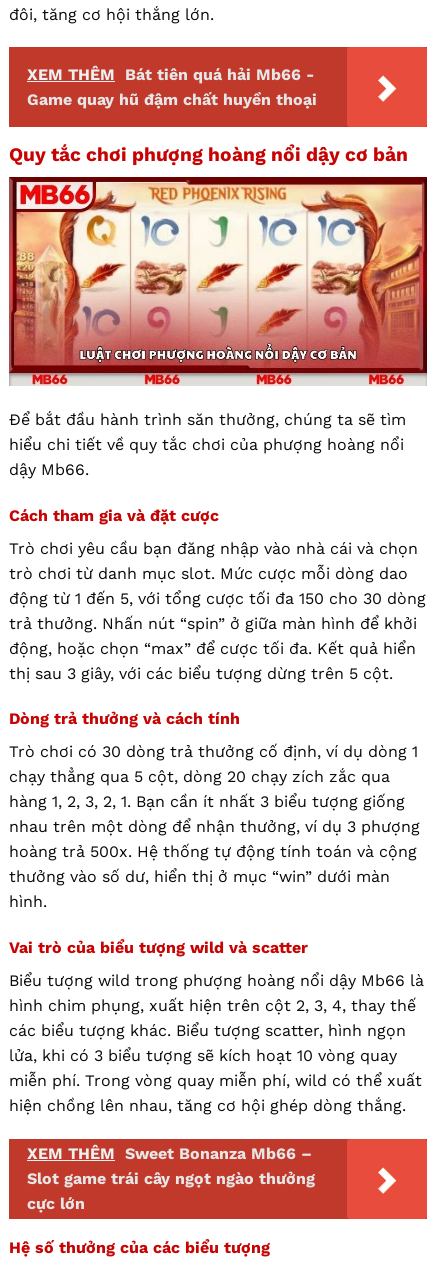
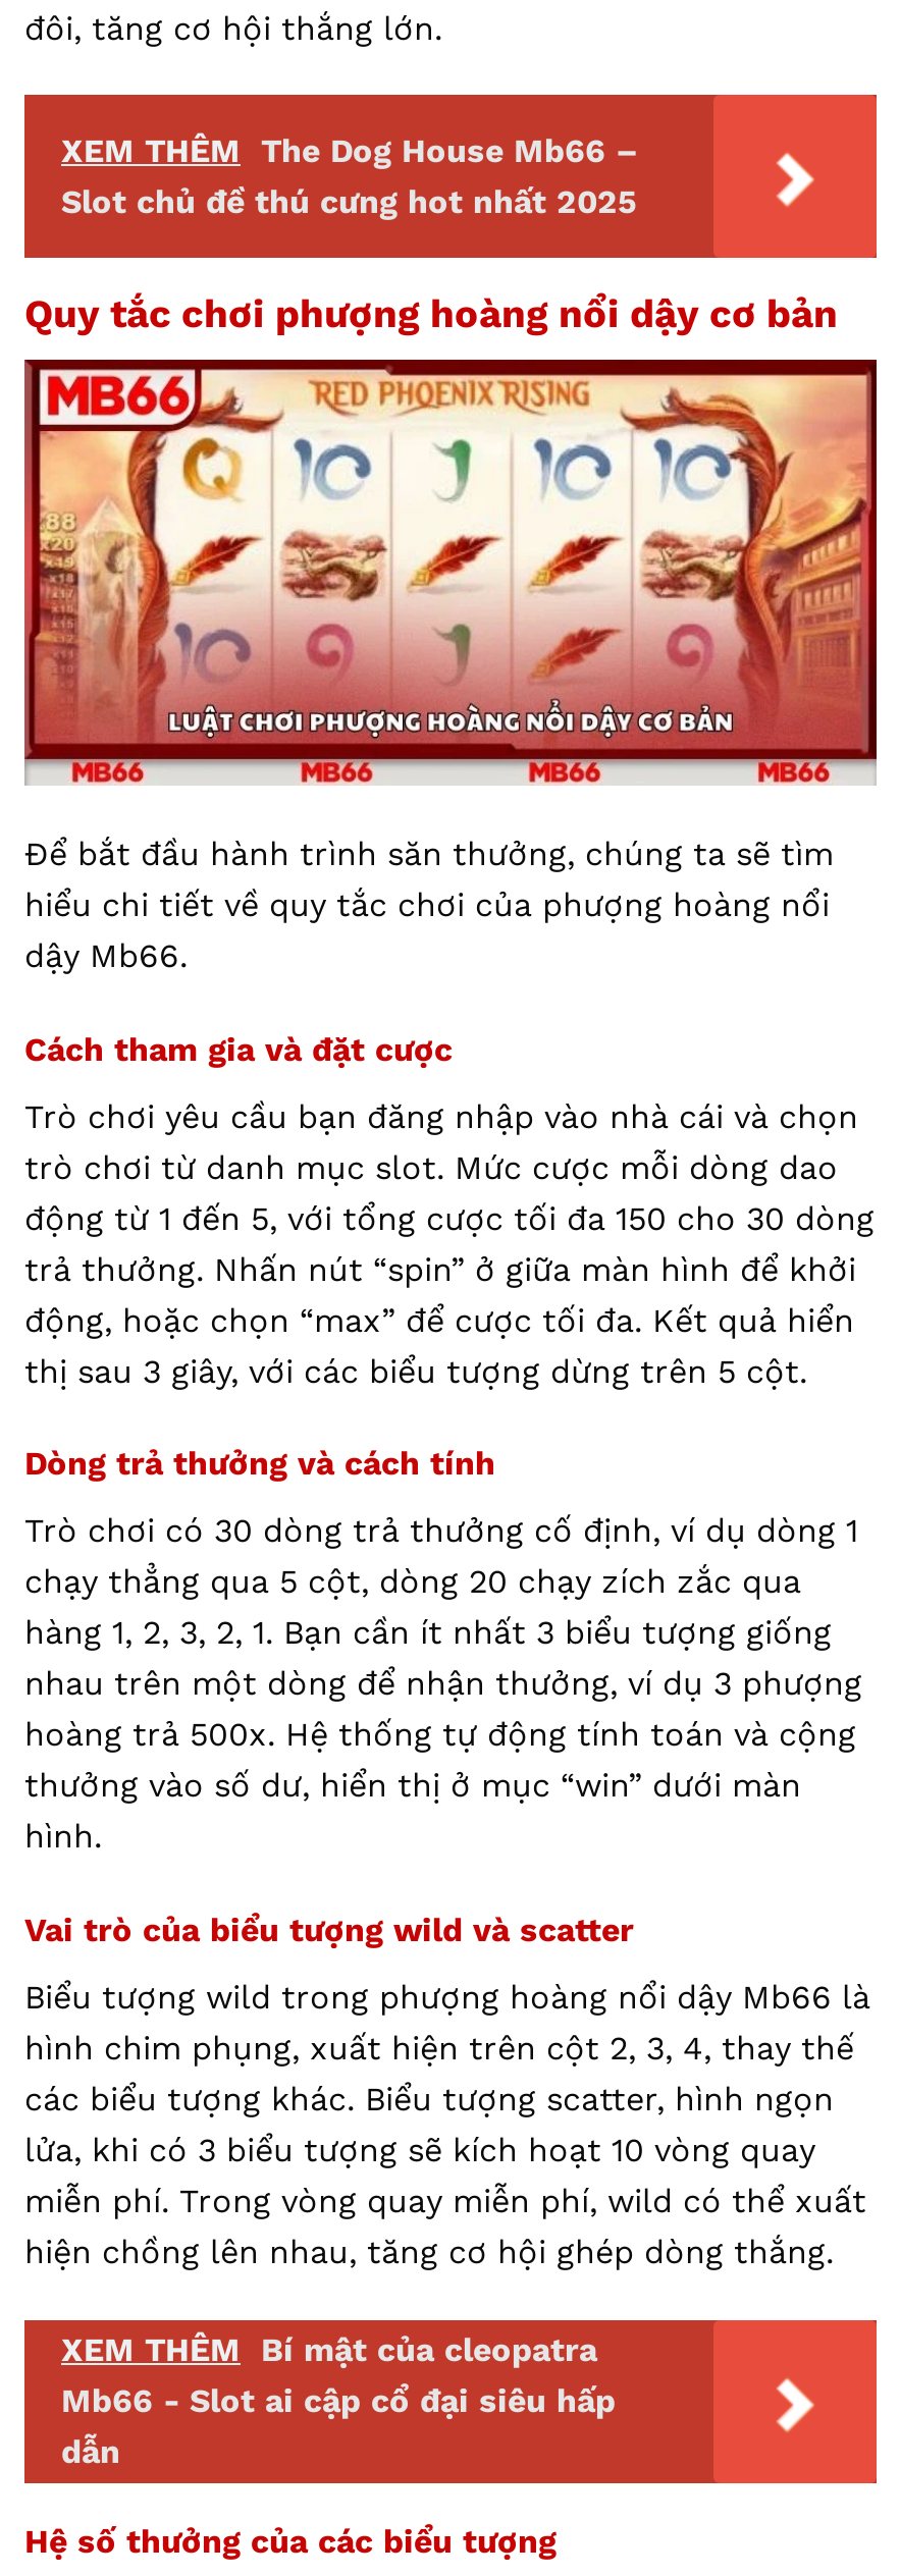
[27,65,317,109] XEM THÊM Bát tiên quá hải Mb66 - | Game quay hũ đậm chất huyền thoại -> [61,132,638,222] XEM THÊM The Dog House Mb66 – | Slot chủ đề thú cưng hot nhất 2025
[27,1144,315,1213] XEM THÊM Sweet Bonanza Mb66 – | Slot game trái cây ngọt ngào thưởng | cực lớn -> [61,2330,616,2471] XEM THÊM Bí mật của cleopatra | Mb66 - Slot ai cập cổ đại siêu hấp | dẫn

